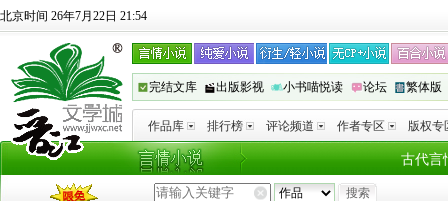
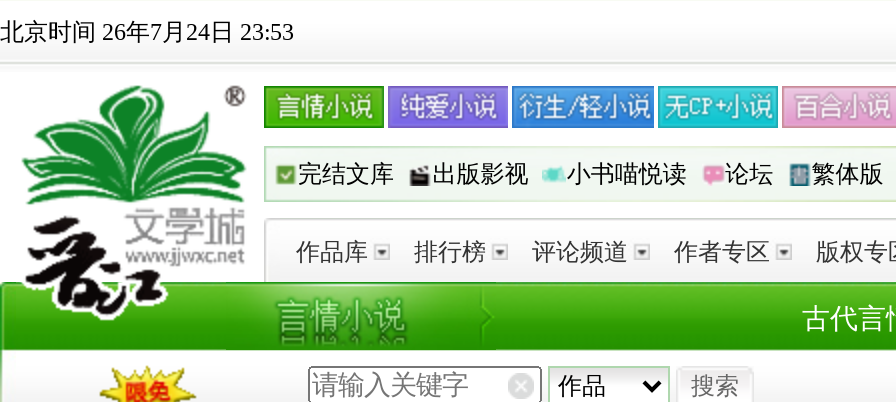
[0,9,147,23] 北京时间 26年7月22日 21:54 -> [0,18,294,46] 北京时间 26年7月24日 23:53

